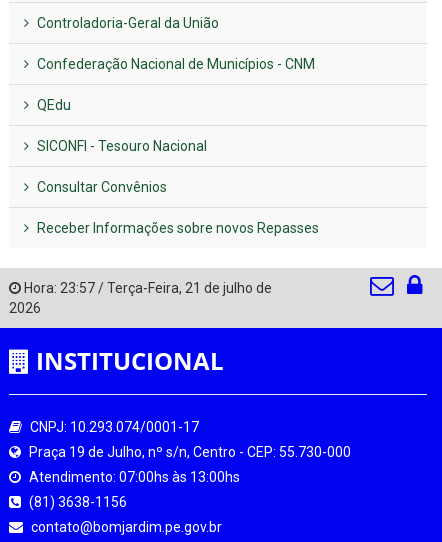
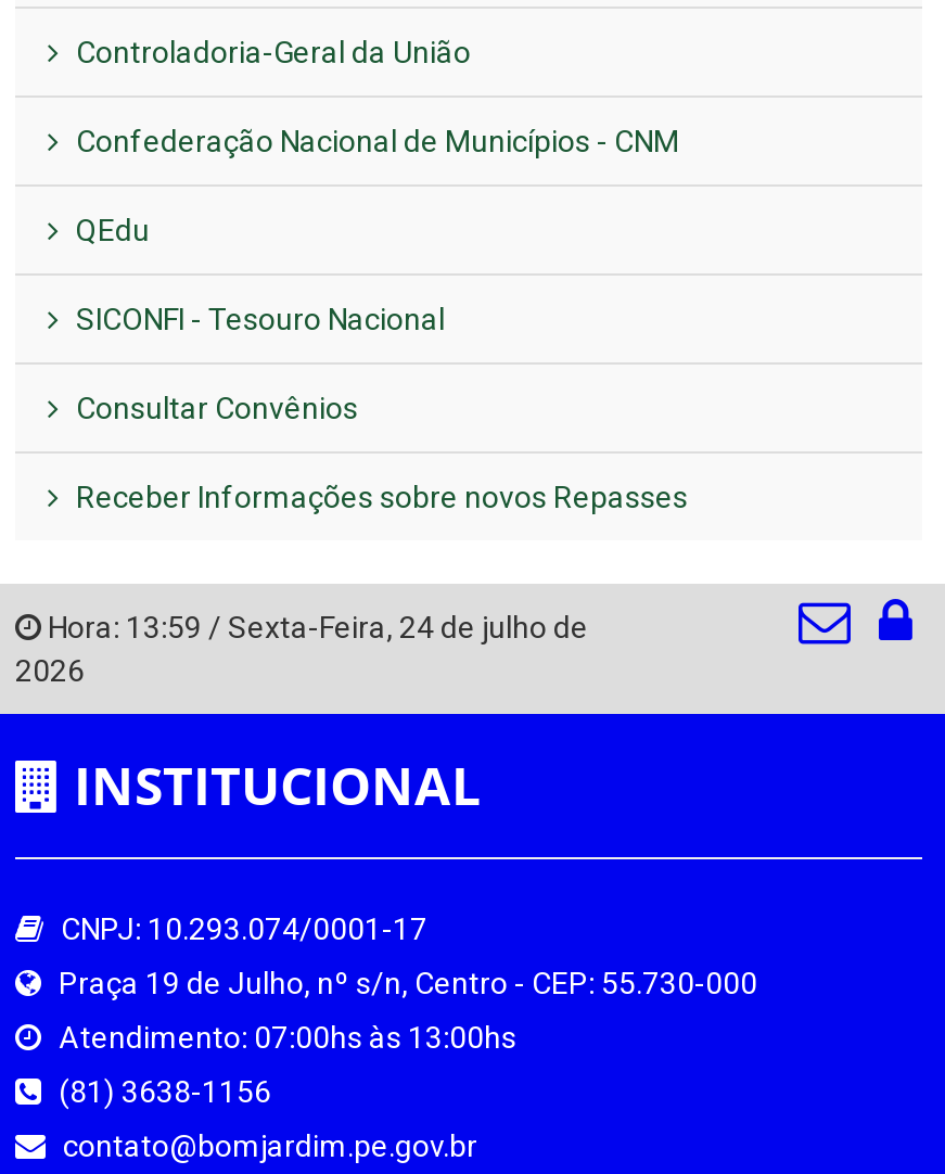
[21,280,272,296] Hora: 23:57 / Terça-Feira, 21 de julho de -> [41,610,588,645] Hora: 13:59 / Sexta-Feira, 24 de julho de

